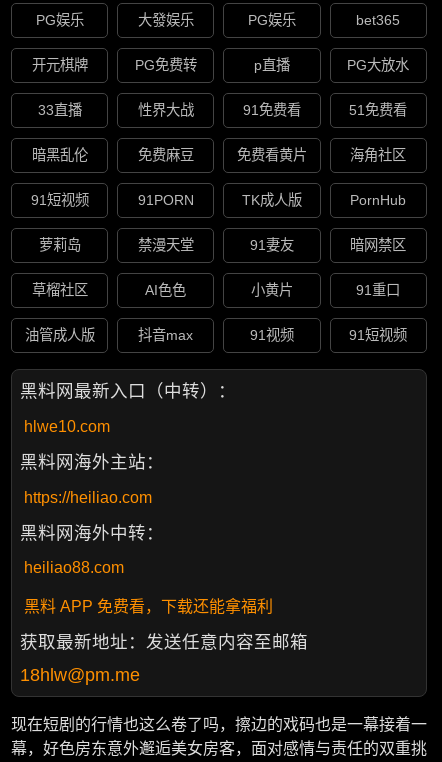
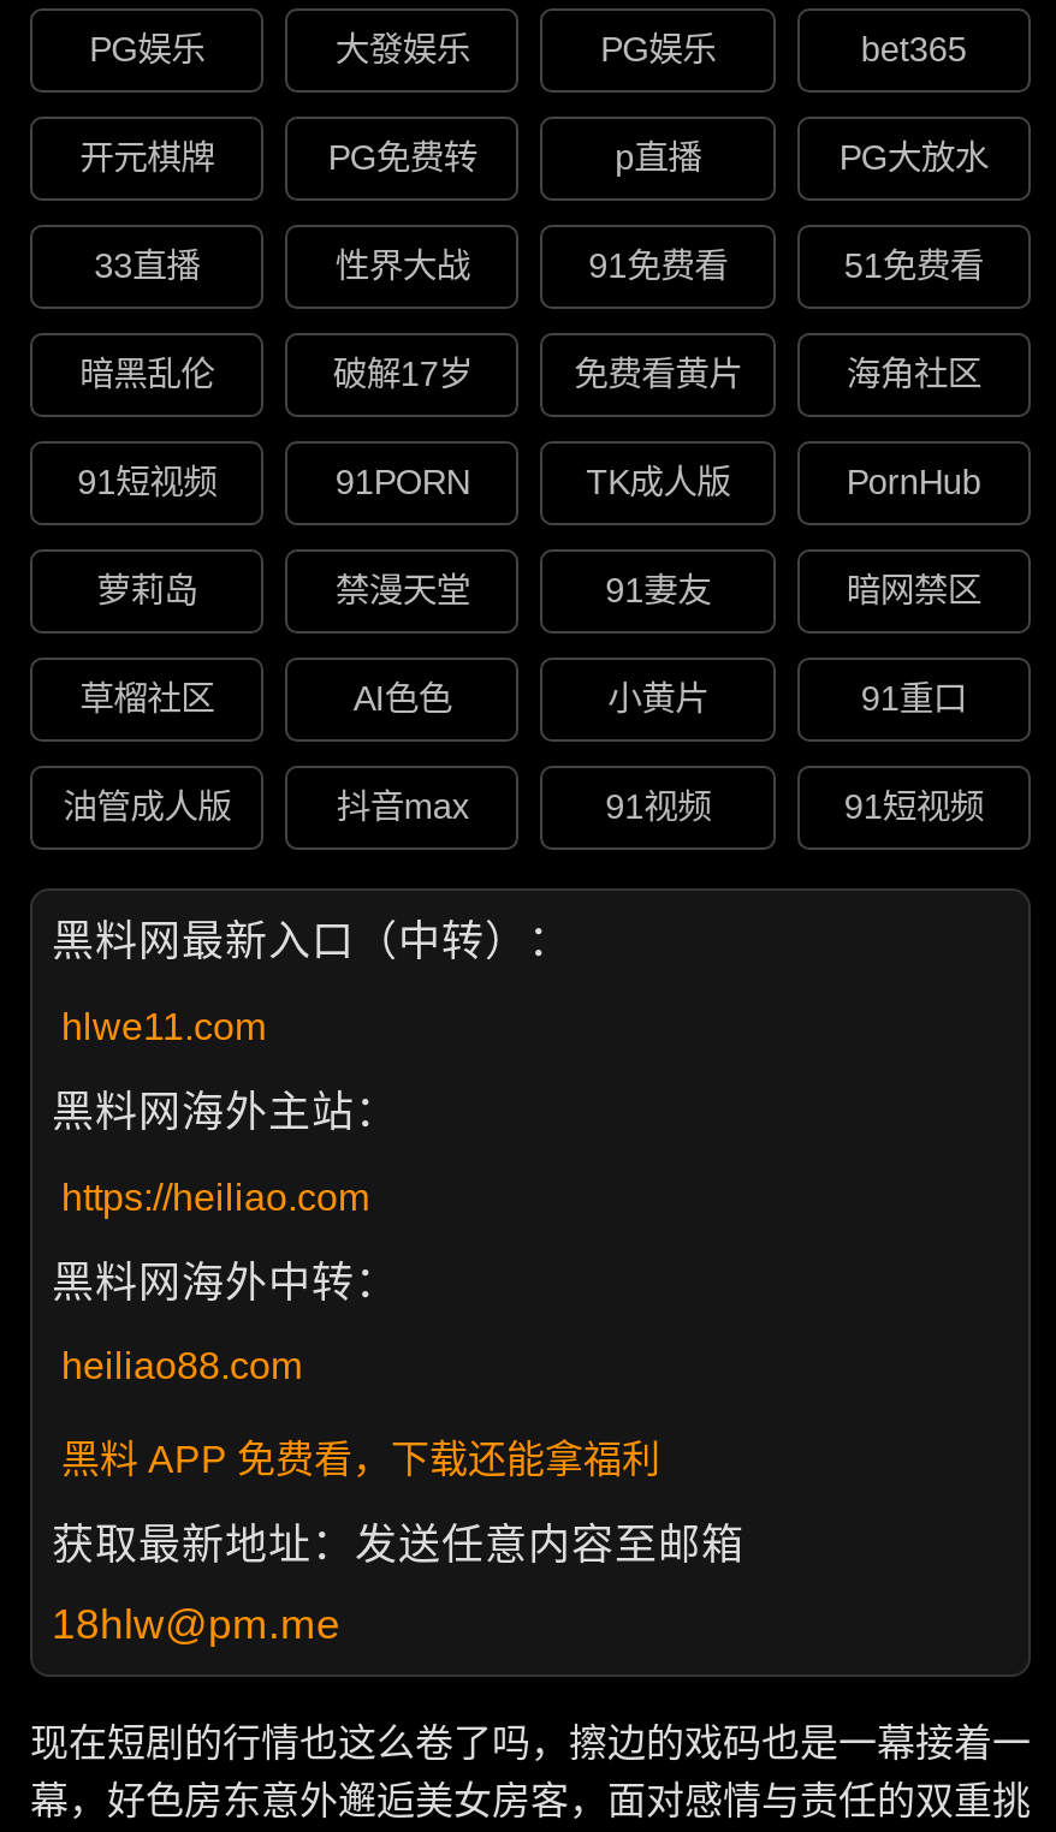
[138,147,194,163] 免费麻豆 -> [333,356,472,394] 破解17岁
[24,418,110,435] hlwe10.com -> [61,1006,266,1047] hlwe11.com

